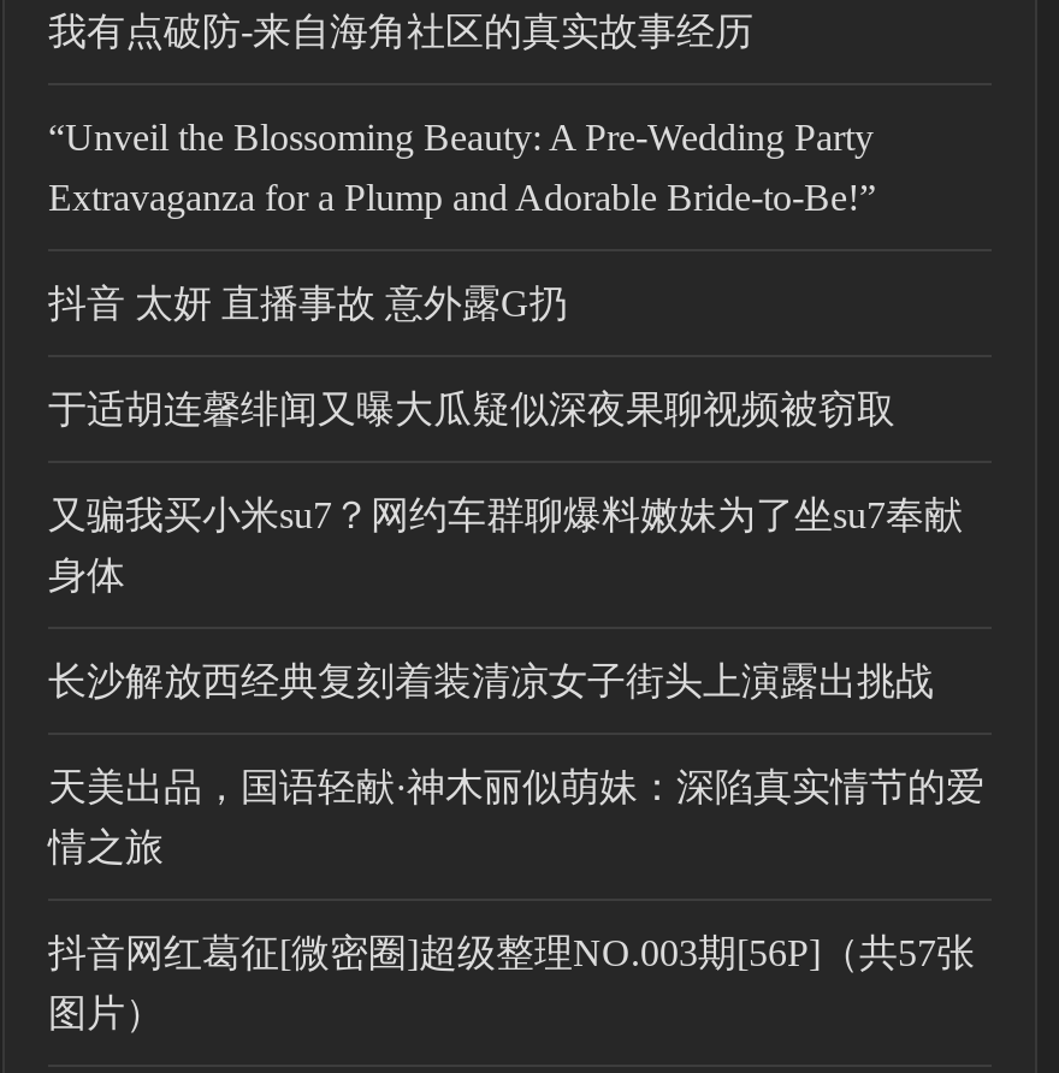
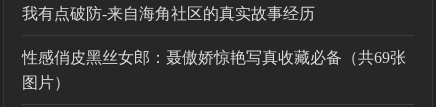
[48,117,984,973] “Unveil the Blossoming Beauty: A Pre-Wedding Party | Extravaganza for a Plump and Adorable Bride-to-Be!” | 抖音 太妍 直播事故 意外露G扔 | 于适胡连馨绯闻又曝大瓜疑似深夜果聊视频被窃取 | 又骗我买小米su7？网约车群聊爆料嫩妹为了坐su7奉献 | 身体 | 长沙解放西经典复刻着装清凉女子街头上演露出挑战 | 天美出品，国语轻献·神木丽似萌妹：深陷真实情节的爱 | 情之旅 | 抖音网红葛征[微密圈]超级整理NO.003期[56P]（共57张 -> [22,49,406,66] 性感俏皮黑丝女郎：聂傲娇惊艳写真收藏必备（共69张

